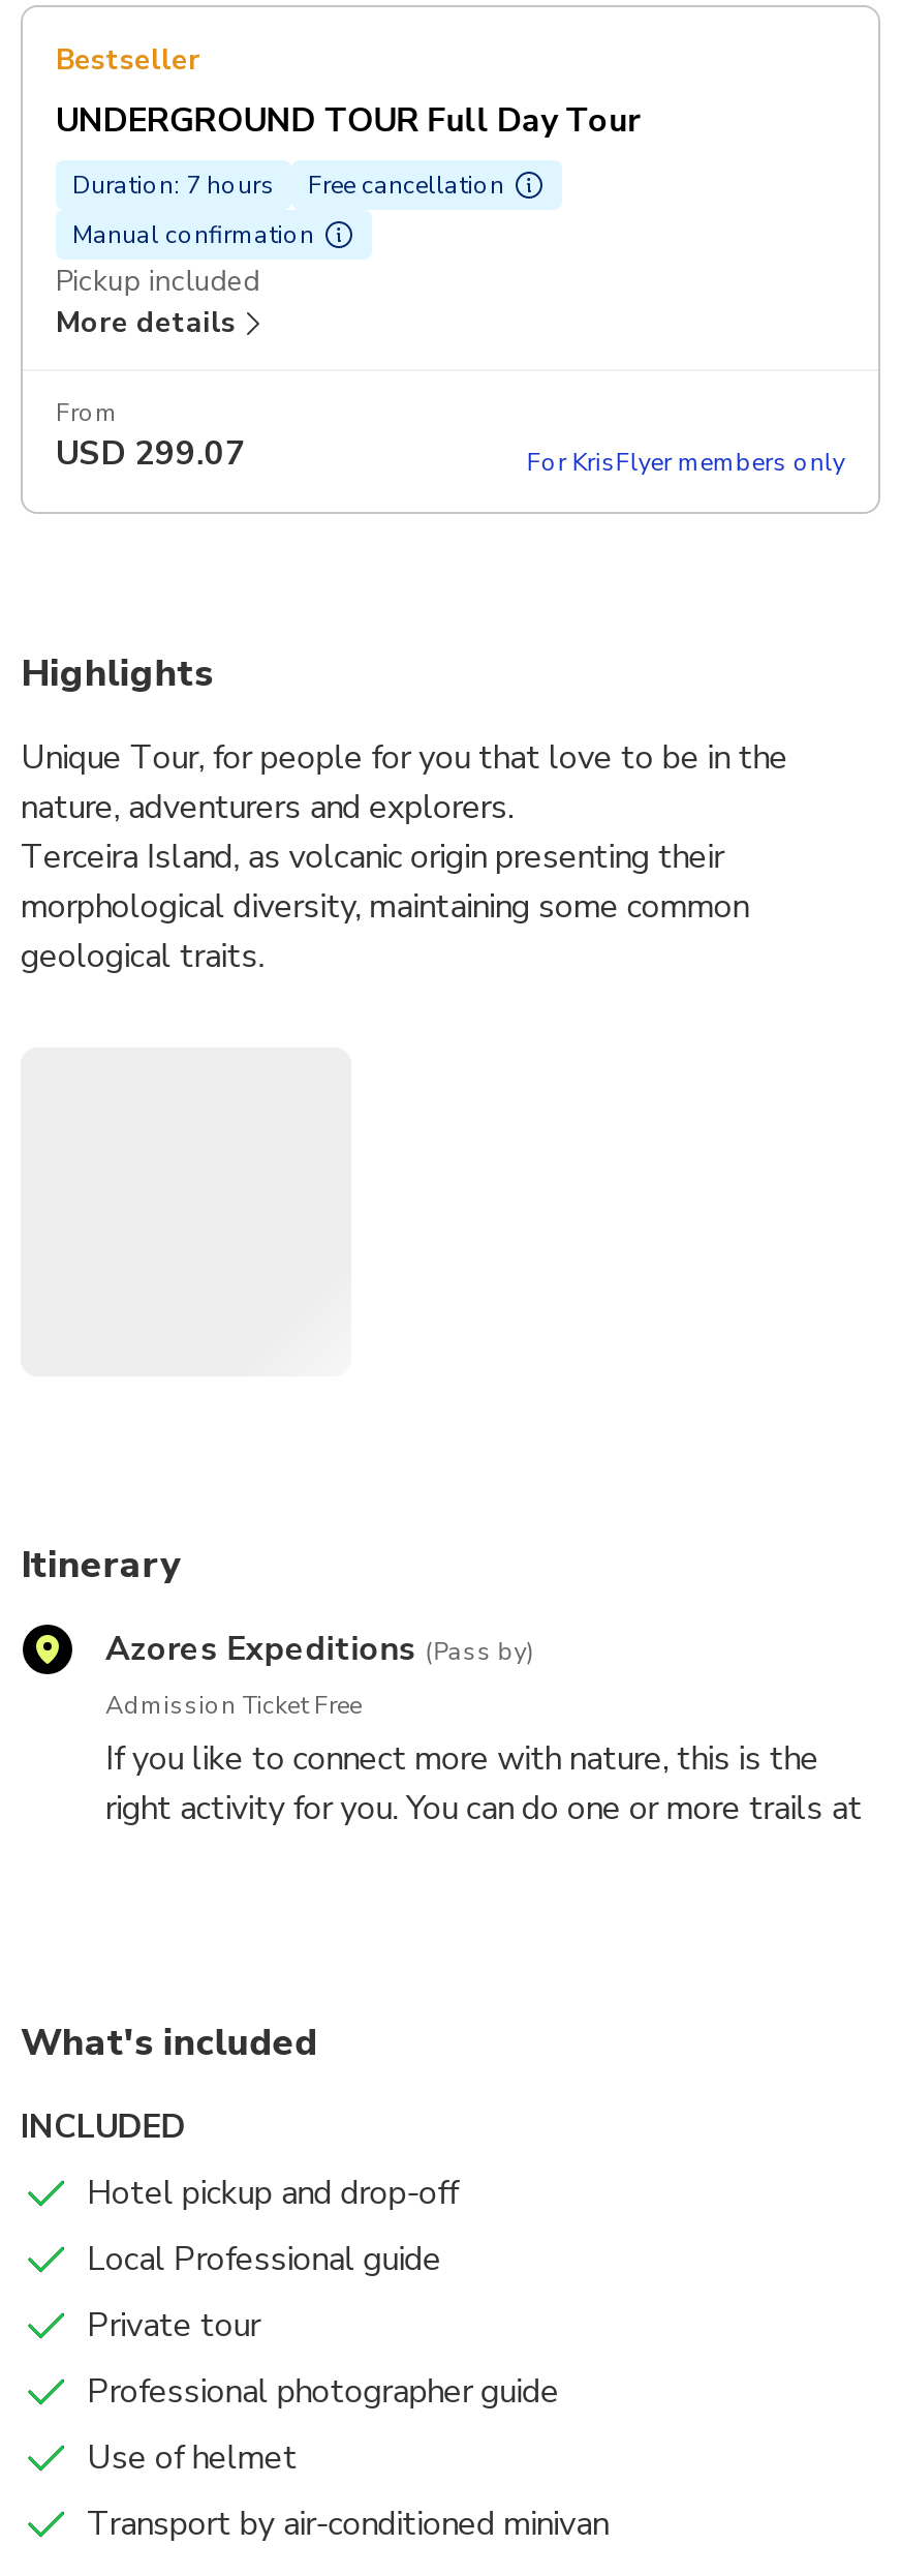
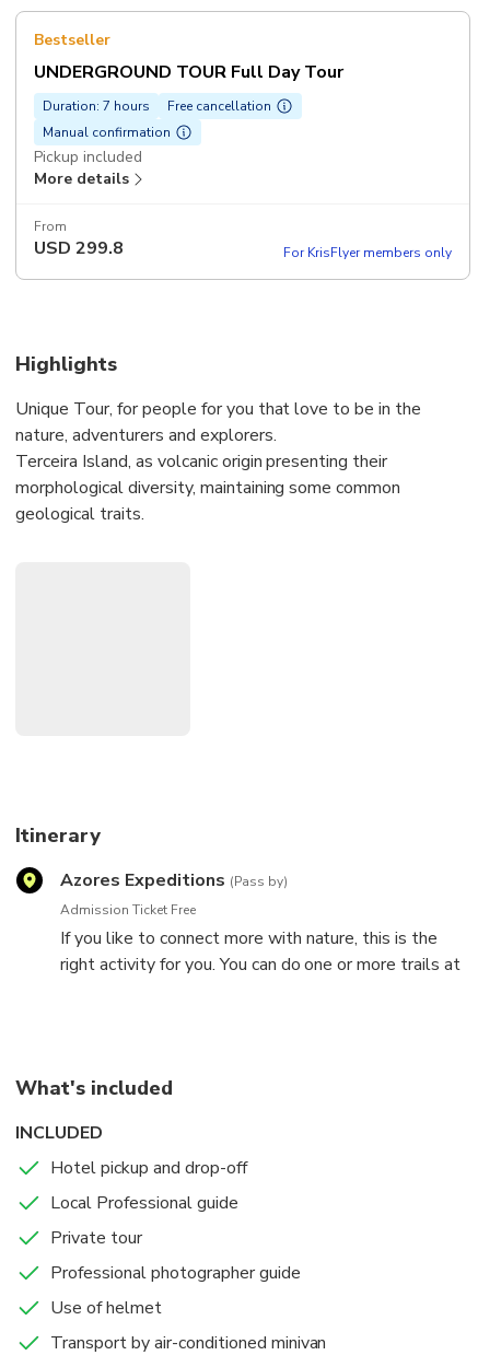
[56,430,246,476] USD 299.07 -> [34,236,123,260] USD 299.8

